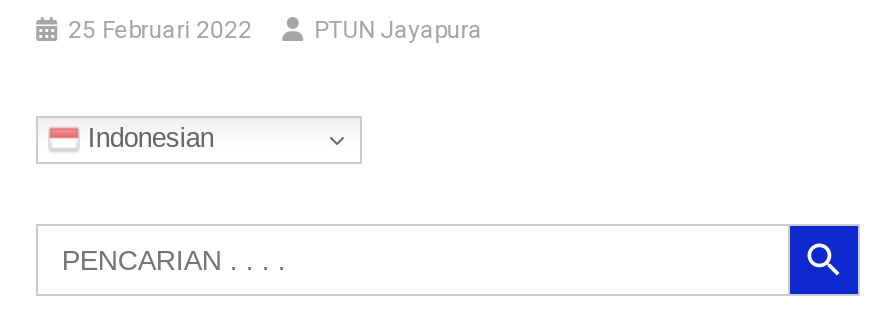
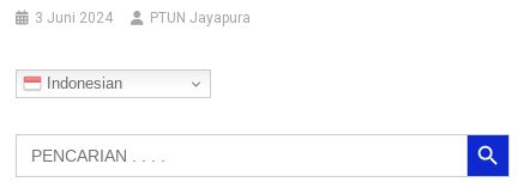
[68,16,252,44] 25 Februari 2022 -> [35,9,113,26] 3 Juni 2024

